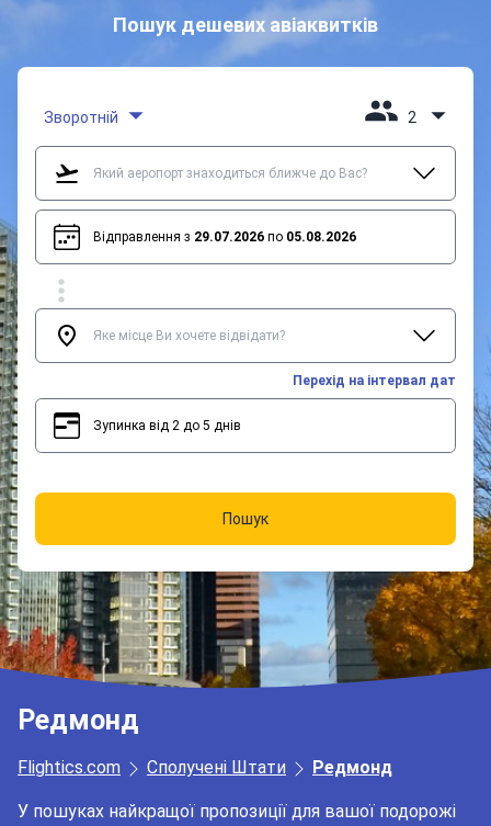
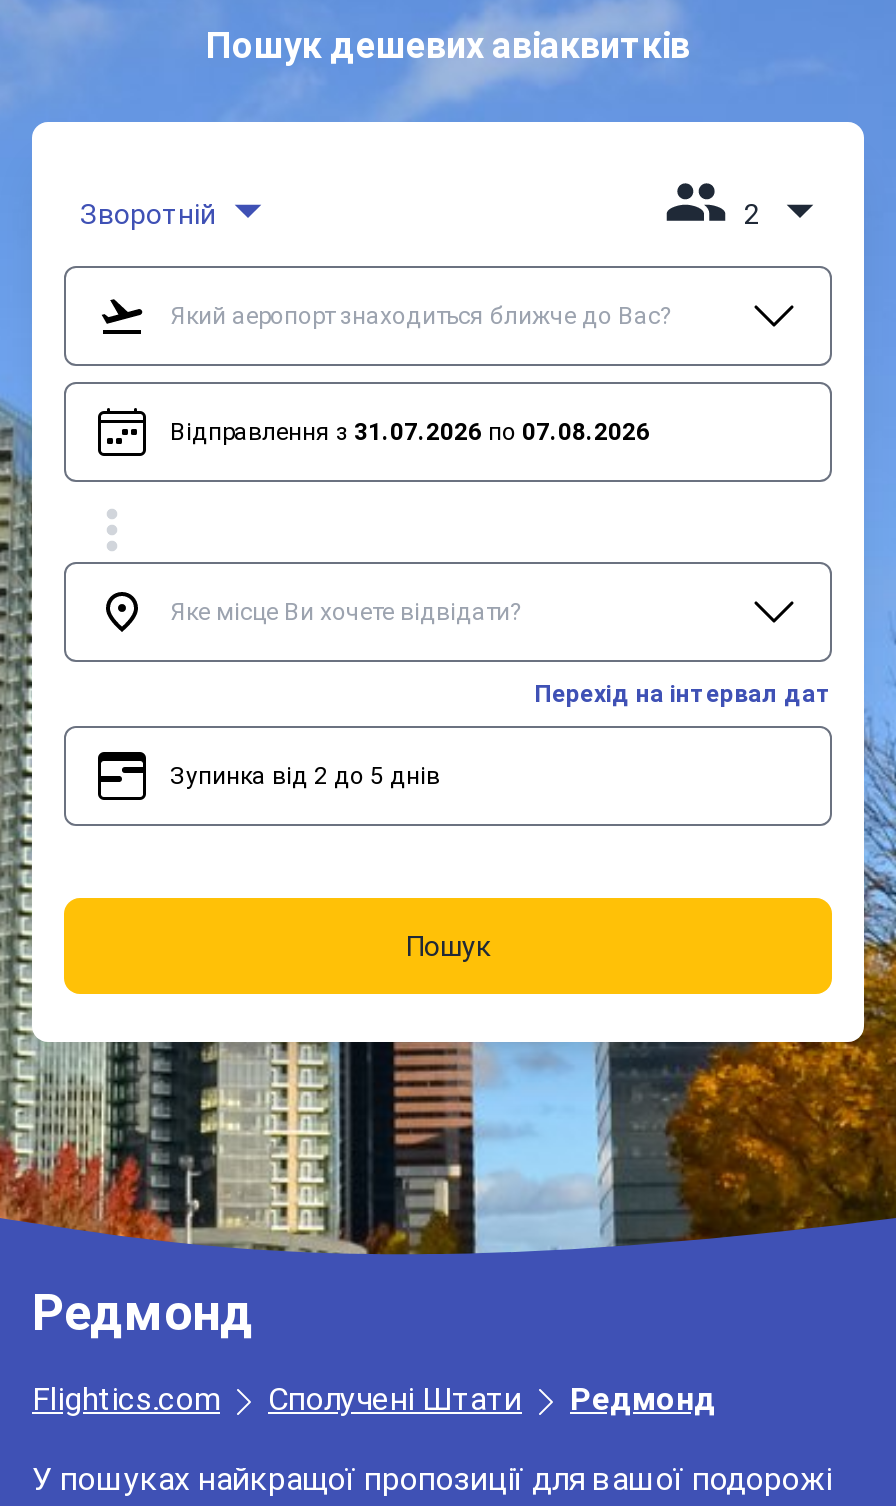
[93,229,356,245] Відправлення з 29.07.2026 по 05.08.2026 -> [170,418,650,446] Відправлення з 31.07.2026 по 07.08.2026

